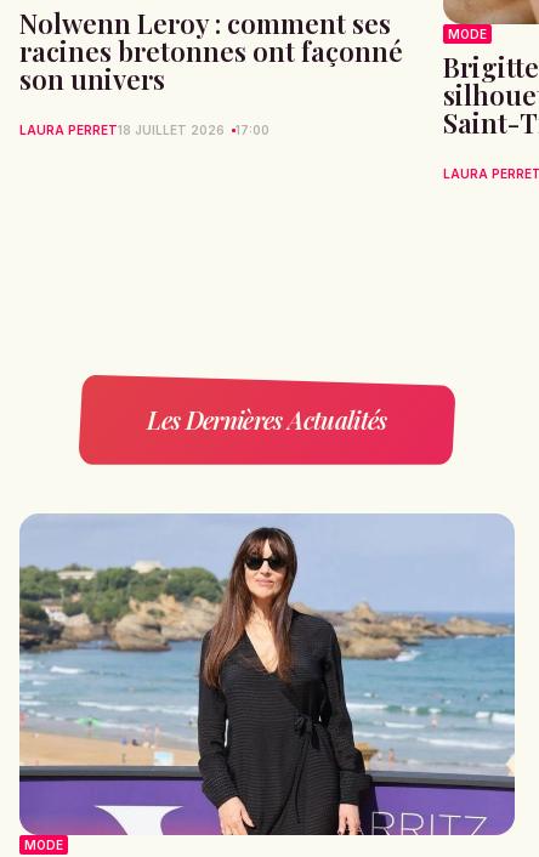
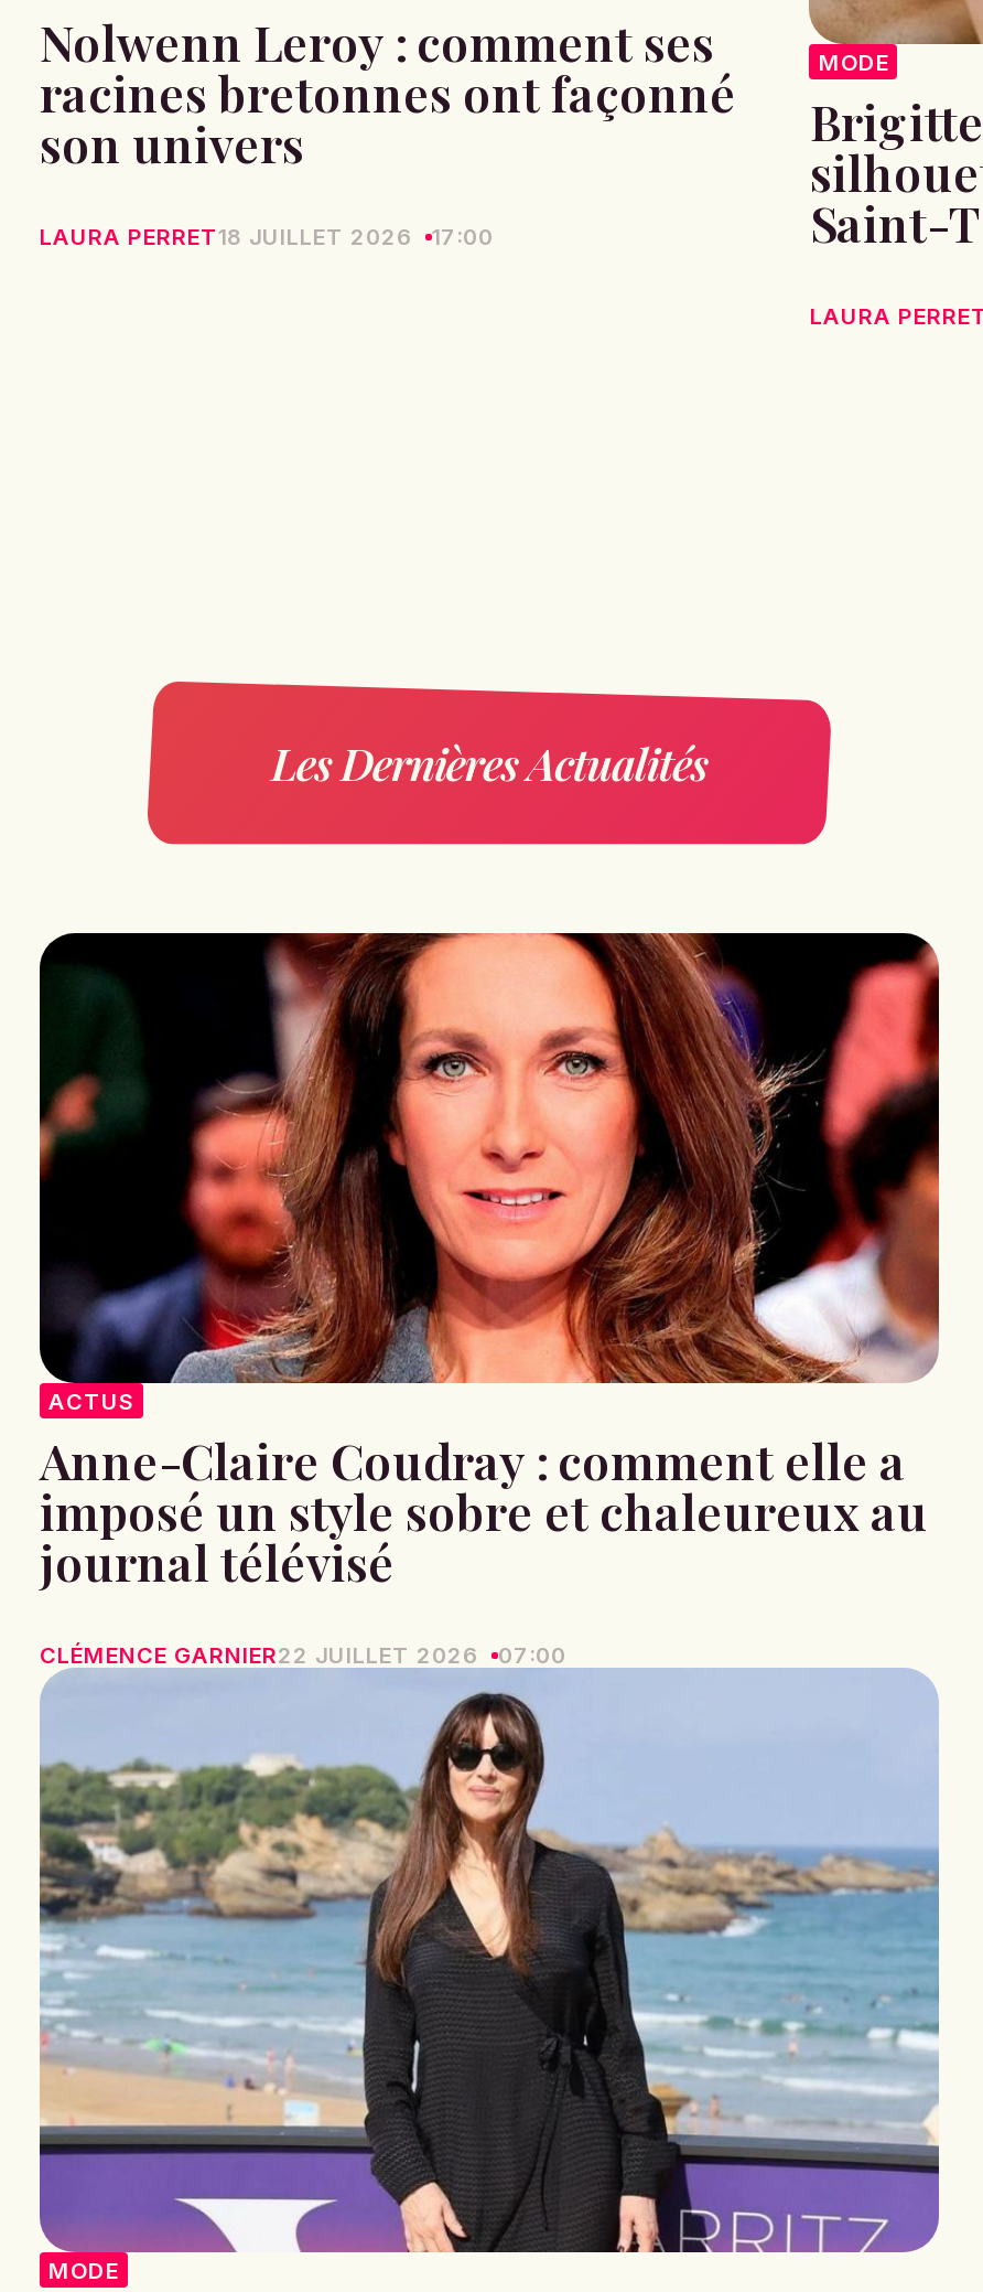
none -> [37,931,941,1668] [image] | ACTUS | Anne-Claire Coudray : comment elle a | imposé un style sobre et chaleureux au | journal télévisé | CLÉMENCE GARNIER22 JUILLET 2026 | 07:00

